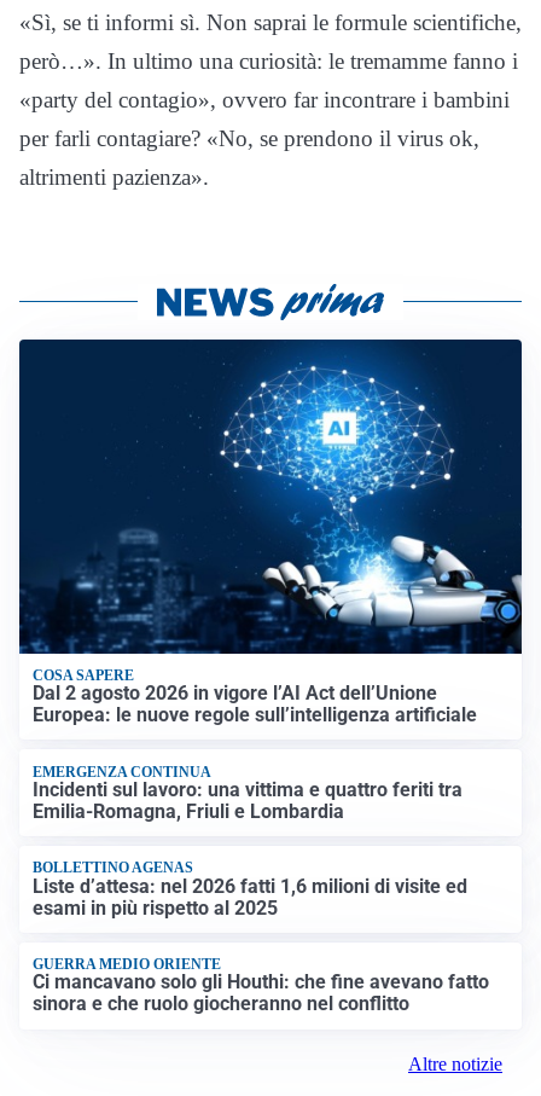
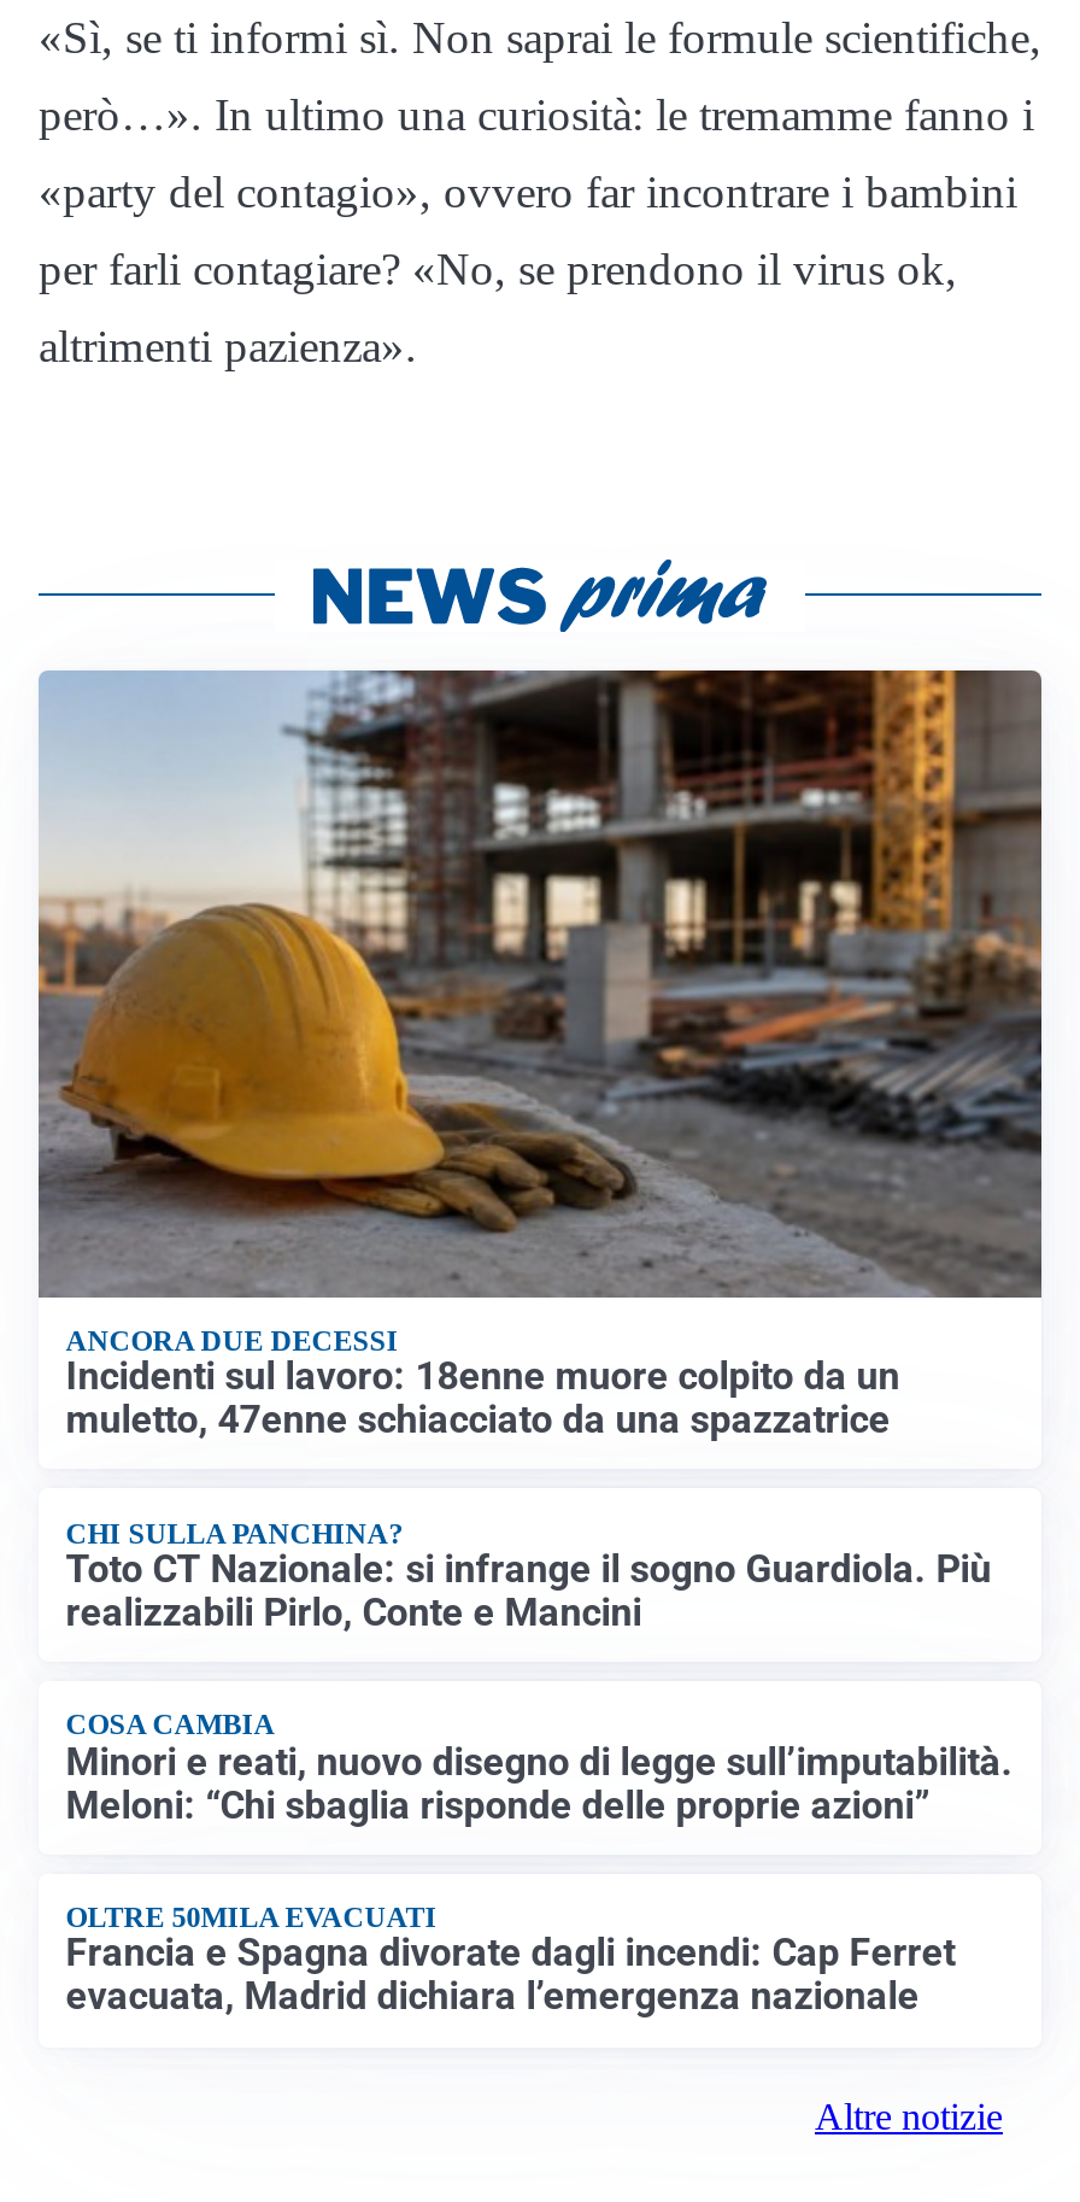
[18,338,523,726] [image] | COSA SAPERE | Dal 2 agosto 2026 in vigore l’AI Act dell’Unione | Europea: le nuove regole sull’intelligenza artificiale -> [36,668,1044,1443] [image] | ANCORA DUE DECESSI | Incidenti sul lavoro: 18enne muore colpito da un | muletto, 47enne schiacciato da una spazzatrice
[33,763,463,823] EMERGENZA CONTINUA | Incidenti sul lavoro: una vittima e quattro feriti tra | Emilia-Romagna, Friuli e Lombardia -> [66,1516,991,1635] CHI SULLA PANCHINA? | Toto CT Nazionale: si infrange il sogno Guardiola. Più | realizzabili Pirlo, Conte e Mancini
[33,860,468,919] BOLLETTINO AGENAS | Liste d’attesa: nel 2026 fatti 1,6 milioni di visite ed | esami in più rispetto al 2025 -> [66,1709,1013,1827] COSA CAMBIA | Minori e reati, nuovo disegno di legge sull’imputabilità. | Meloni: “Chi sbaglia risponde delle proprie azioni”
[33,956,489,1016] GUERRA MEDIO ORIENTE | Ci mancavano solo gli Houthi: che fine avevano fatto | sinora e che ruolo giocheranno nel conflitto -> [66,1901,955,2020] OLTRE 50MILA EVACUATI | Francia e Spagna divorate dagli incendi: Cap Ferret | evacuata, Madrid dichiara l’emergenza nazionale

